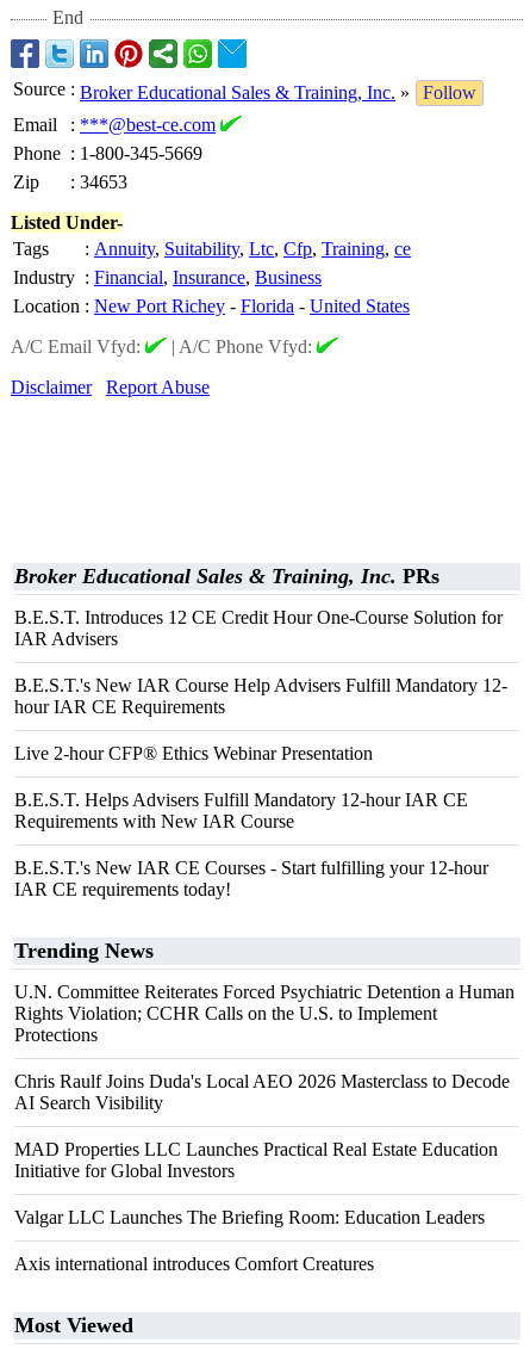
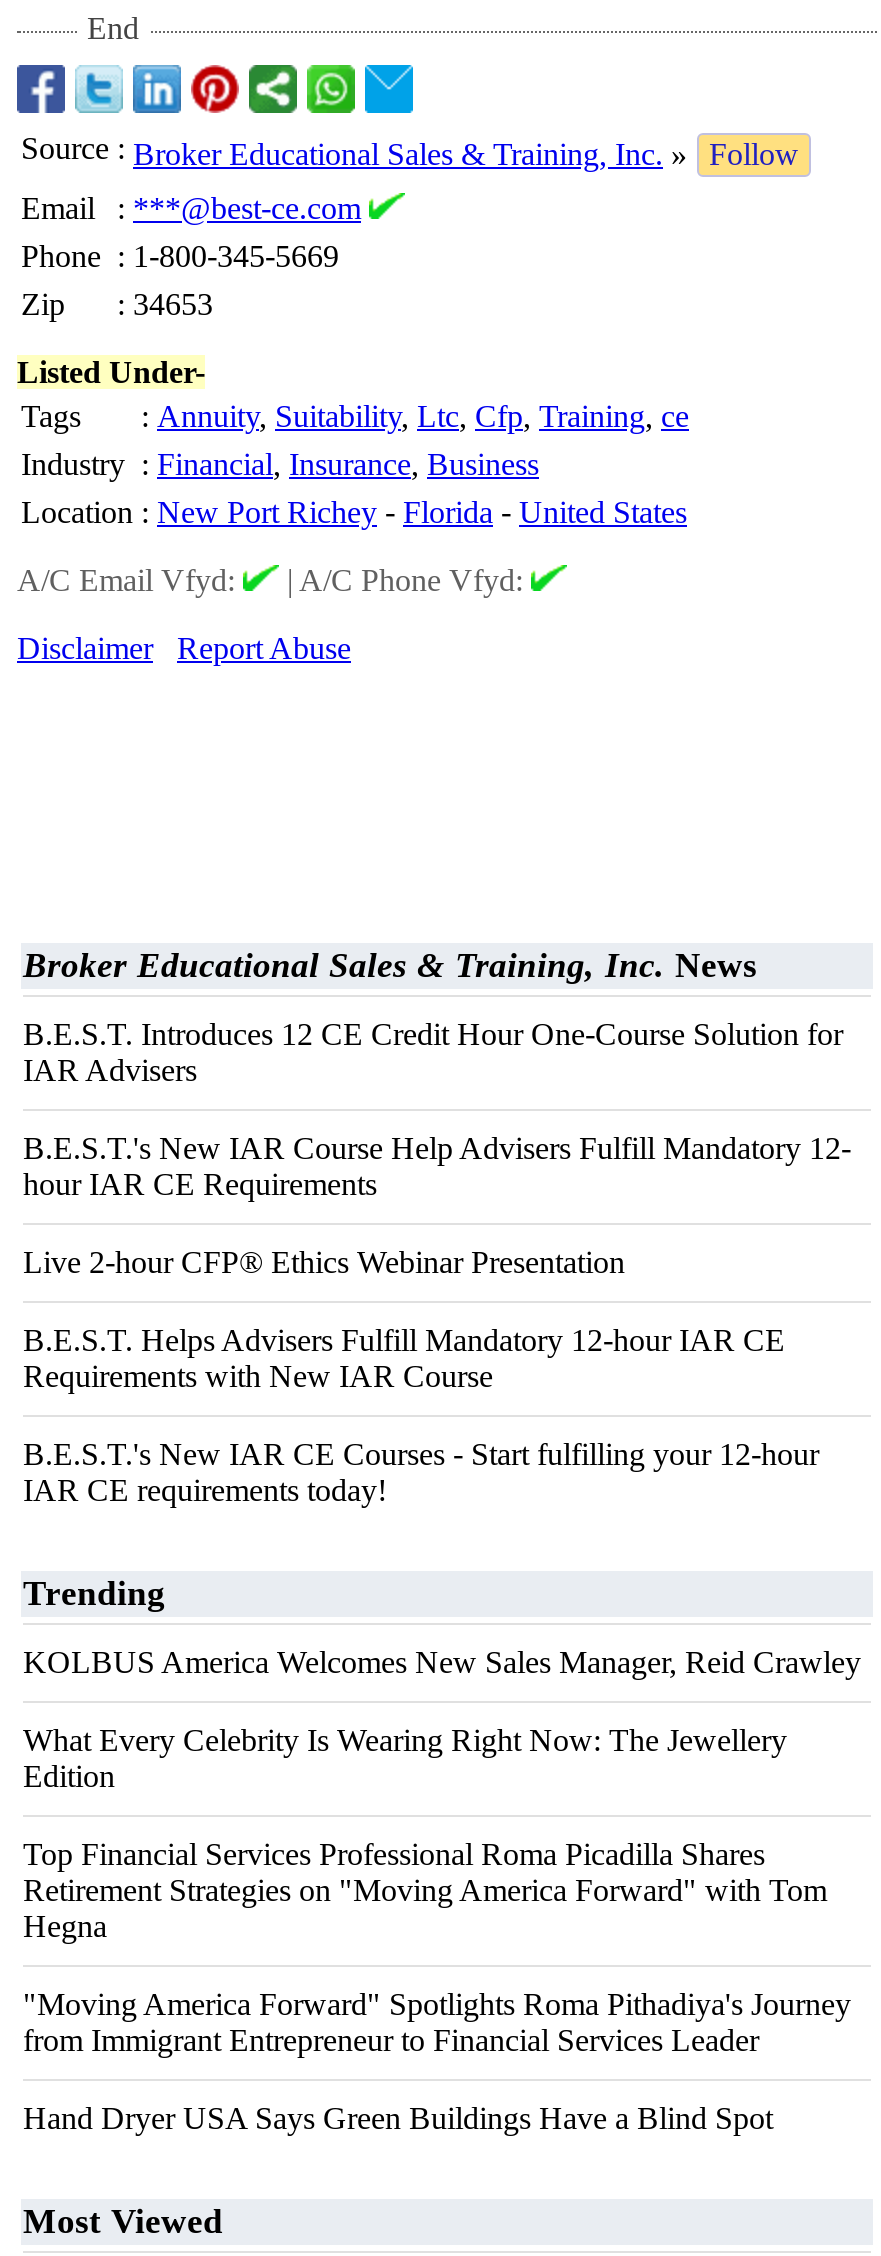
[14,564,439,588] Broker Educational Sales & Training, Inc. PRs -> [23,945,757,985] Broker Educational Sales & Training, Inc. News
[14,939,154,963] Trending News -> [23,1573,165,1613] Trending
[14,982,515,1045] U.N. Committee Reiterates Forced Psychiatric Detention a Human | Rights Violation; CCHR Calls on the U.S. to Implement | Protections -> [23,1645,861,1679] KOLBUS America Welcomes New Sales Manager, Reid Crawley
[14,1071,510,1113] Chris Raulf Joins Duda's Local AEO 2026 Masterclass to Decode | AI Search Visibility -> [23,1723,787,1793] What Every Celebrity Is Wearing Right Now: The Jewellery | Edition
[14,1139,498,1181] MAD Properties LLC Launches Practical Real Estate Education | Initiative for Global Investors -> [23,1837,827,1943] Top Financial Services Professional Roma Picadilla Shares | Retirement Strategies on "Moving America Forward" with Tom | Hegna
[14,1207,485,1227] Valgar LLC Launches The Briefing Room: Education Leaders -> [23,1987,851,2057] "Moving America Forward" Spotlights Roma Pithadiya's Journey | from Immigrant Entrepreneur to Financial Services Leader
[14,1254,374,1274] Axis international introduces Comfort Creatures -> [23,2101,773,2135] Hand Dryer USA Says Green Buildings Have a Blind Spot

